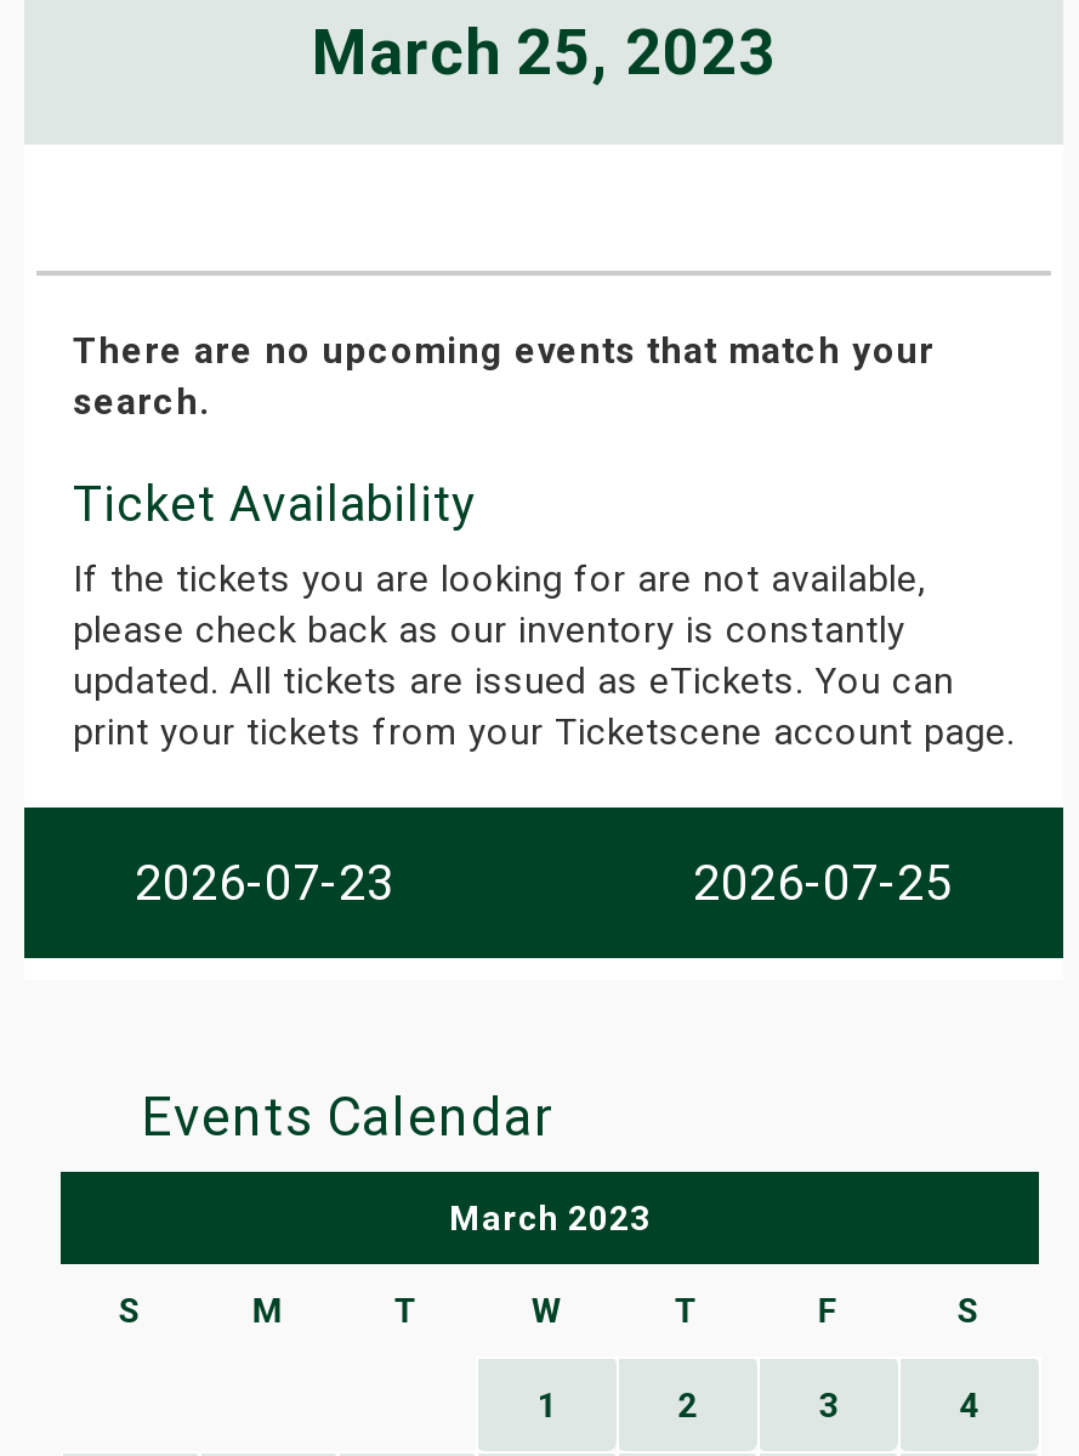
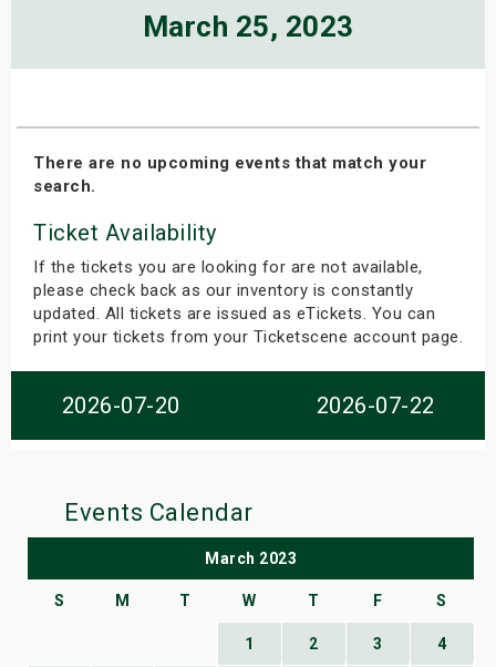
[121,854,394,912] 2026-07-23 -> [55,392,180,419] 2026-07-20
[693,854,966,912] 2026-07-25 -> [316,392,441,419] 2026-07-22

